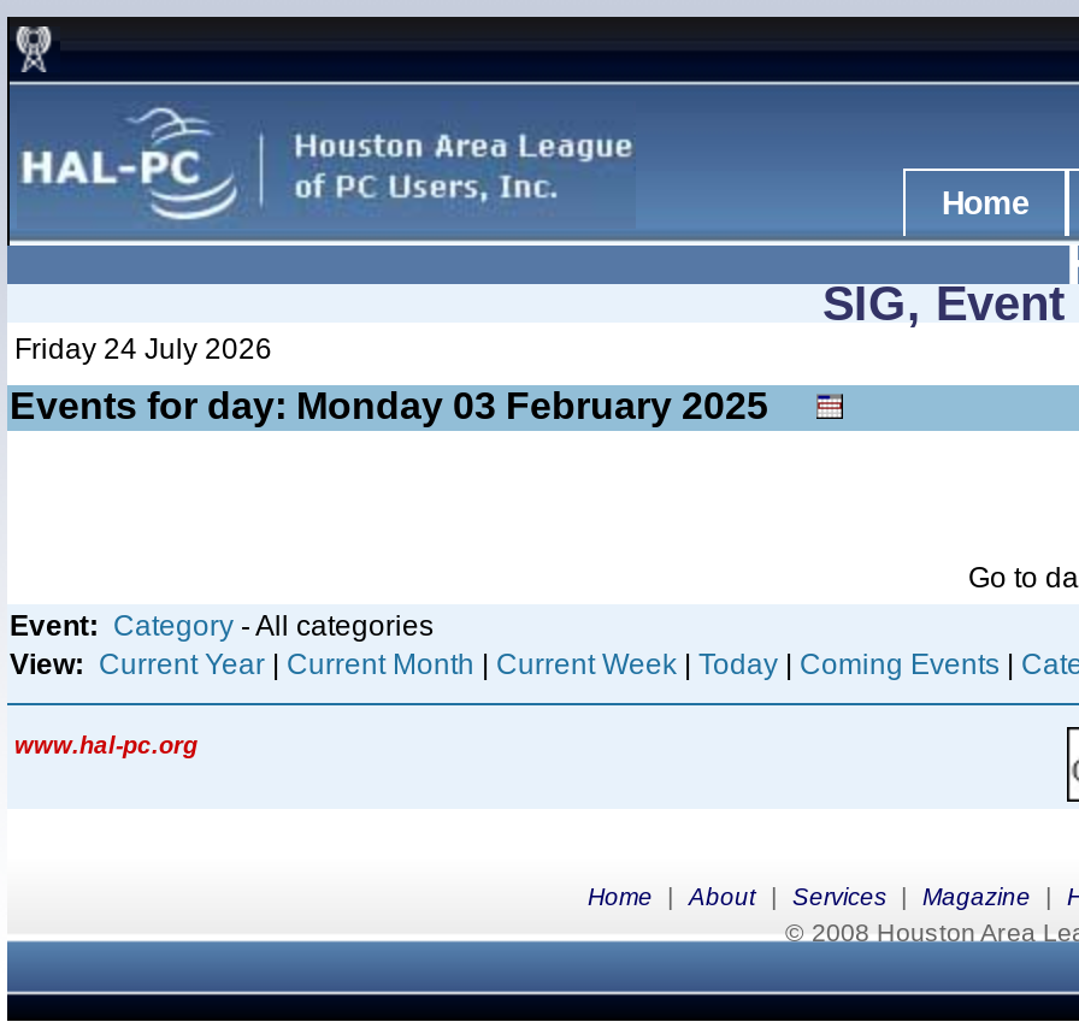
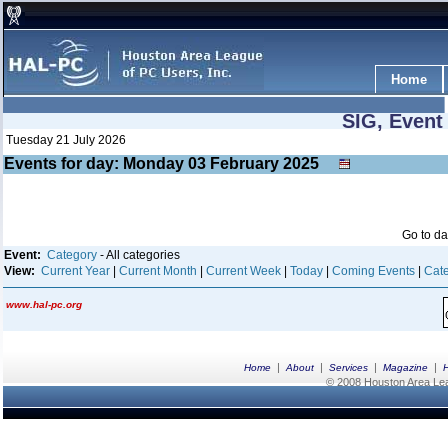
[14,332,272,366] Friday 24 July 2026 -> [6,133,126,147] Tuesday 21 July 2026

